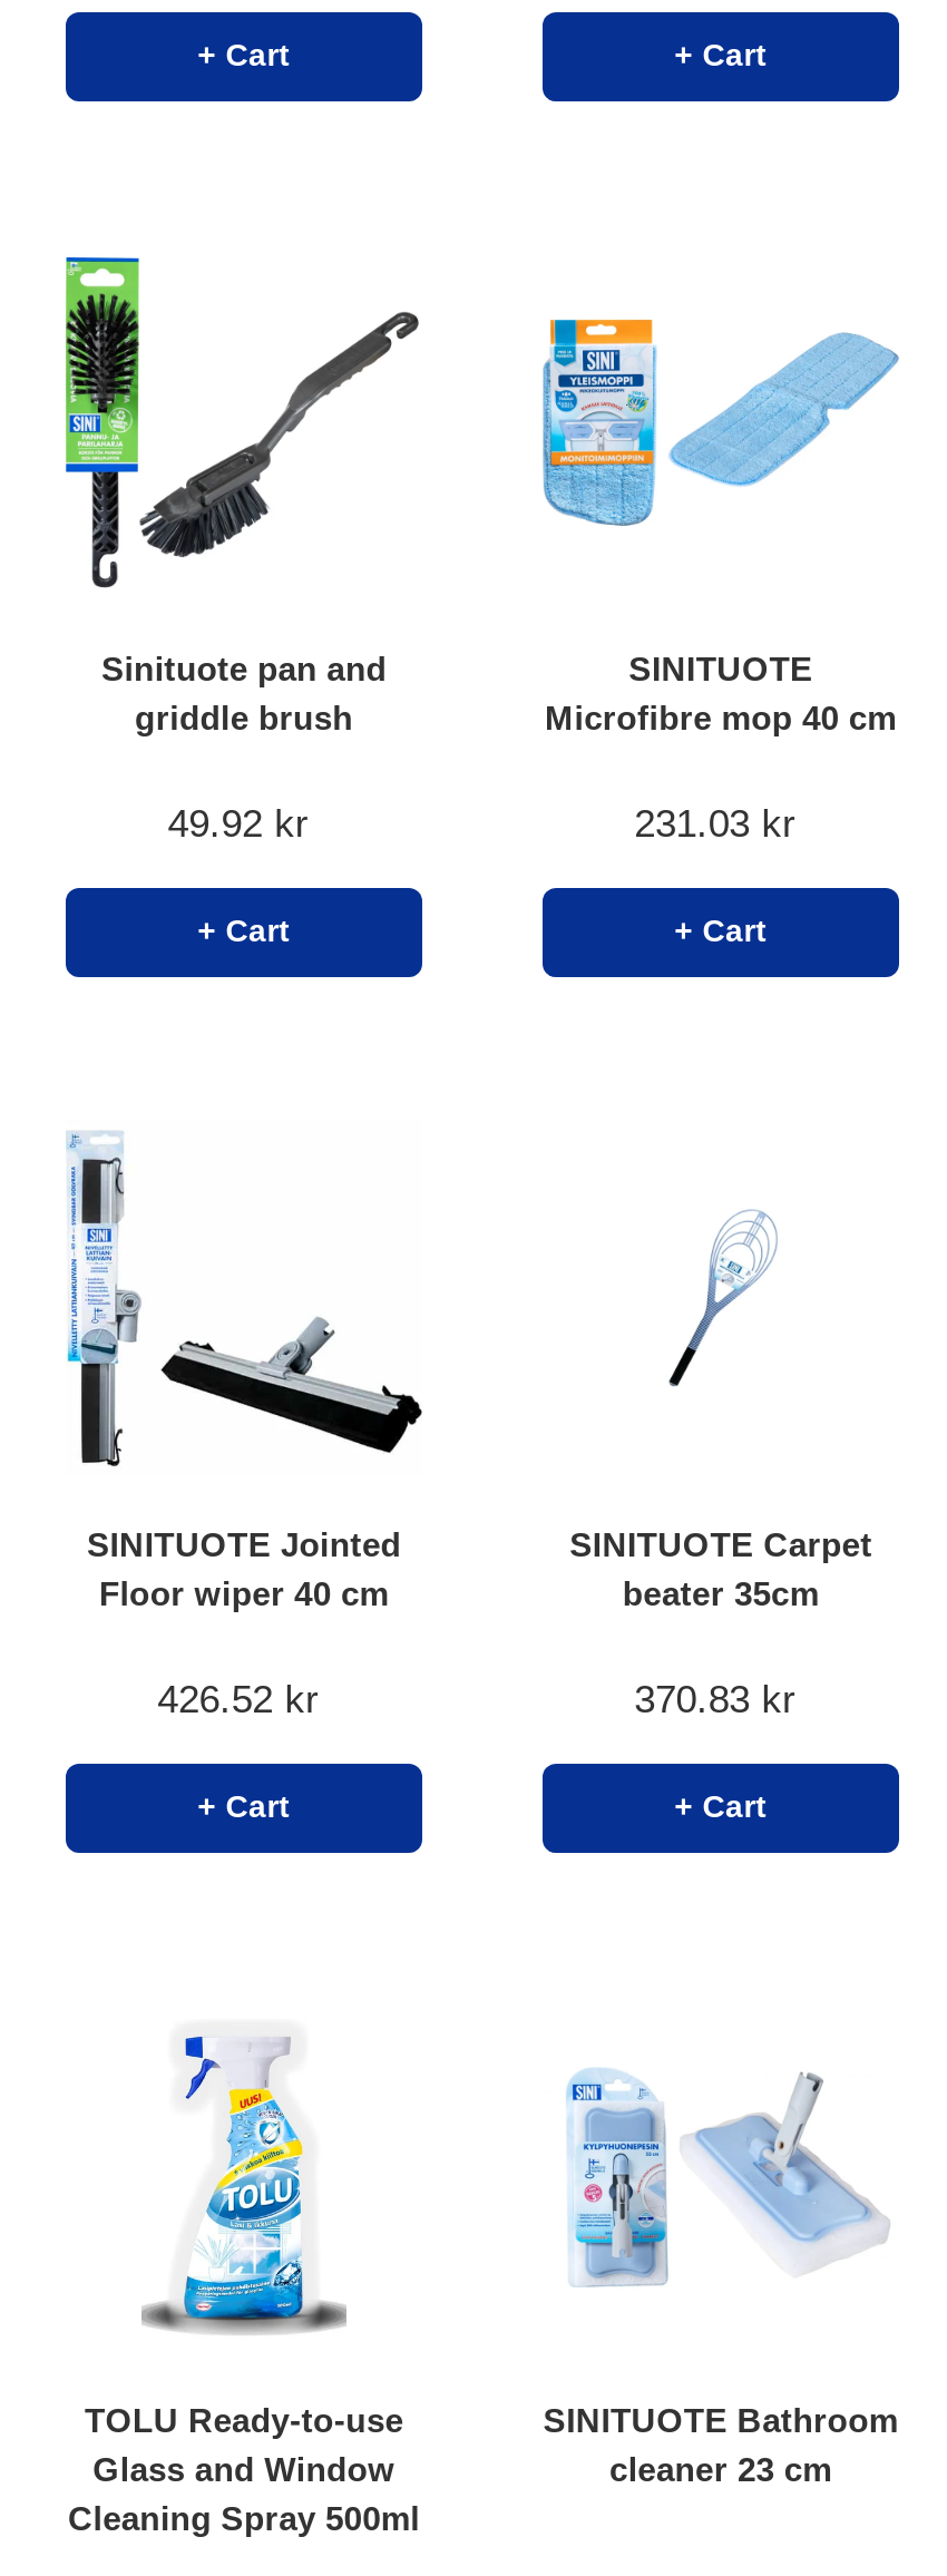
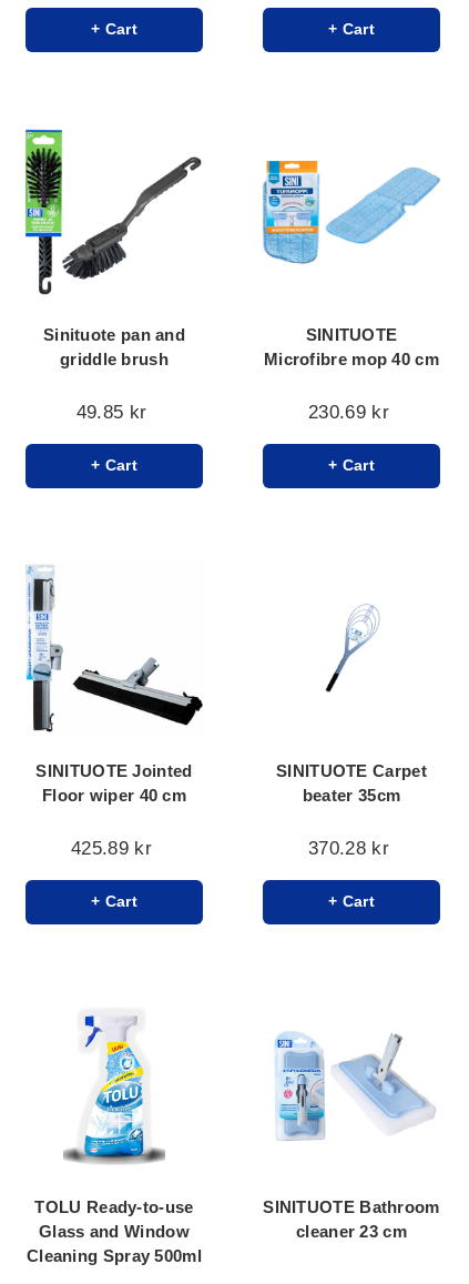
[168,802,309,846] 49.92 kr -> [76,401,147,423] 49.85 kr
[634,802,796,846] 231.03 kr -> [308,401,389,423] 230.69 kr
[157,1677,319,1722] 426.52 kr -> [71,837,152,859] 425.89 kr
[634,1677,796,1722] 370.83 kr -> [308,837,389,859] 370.28 kr

